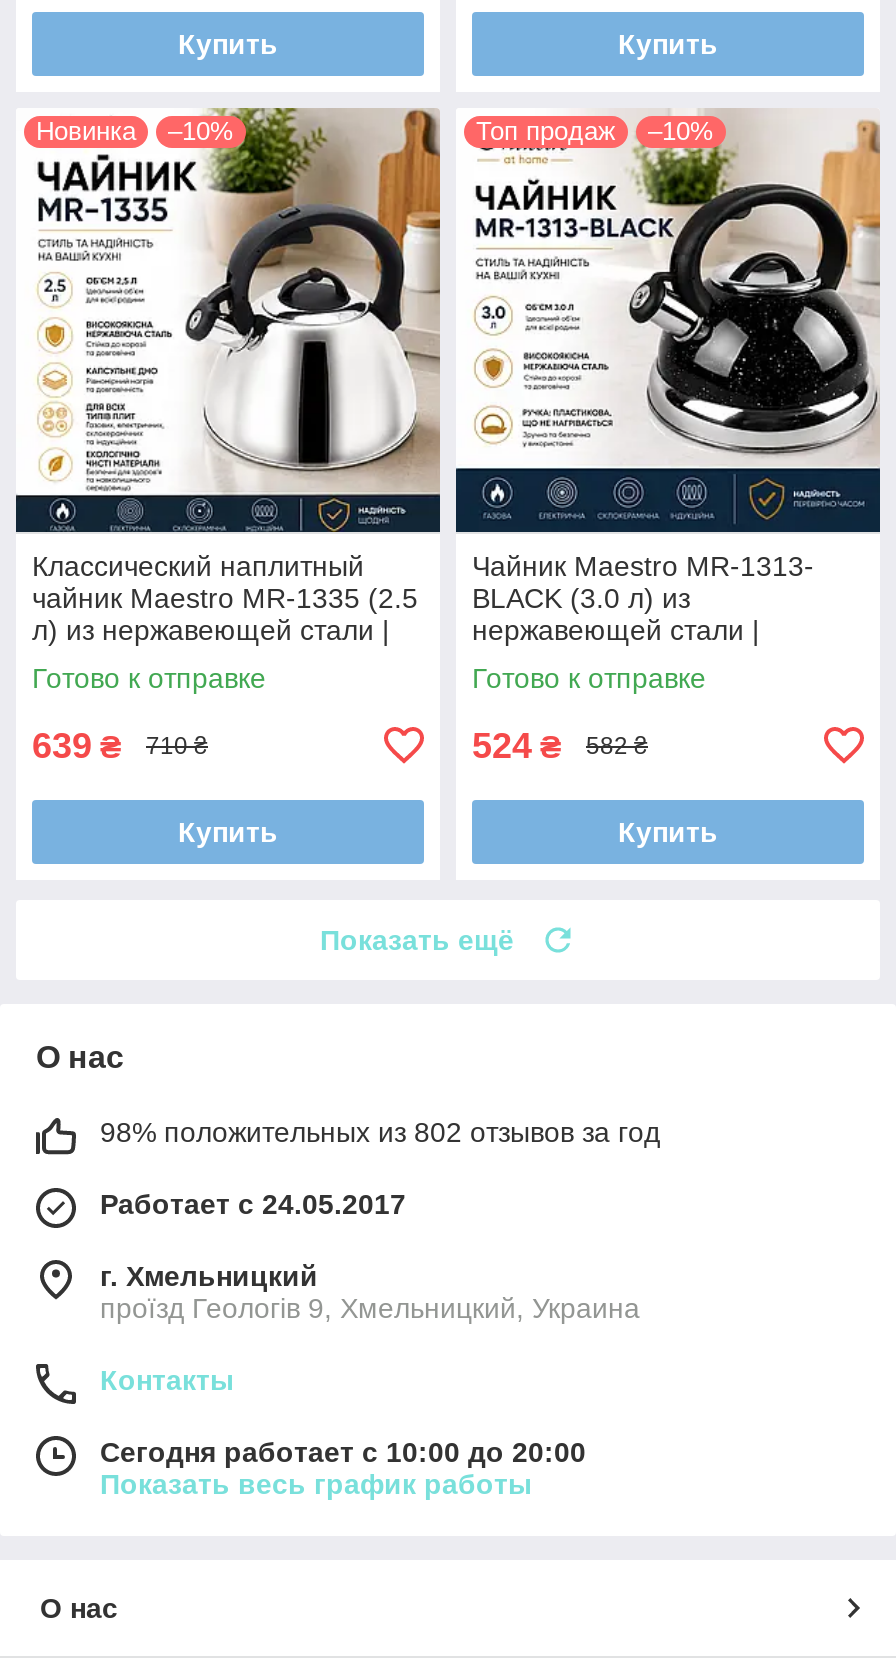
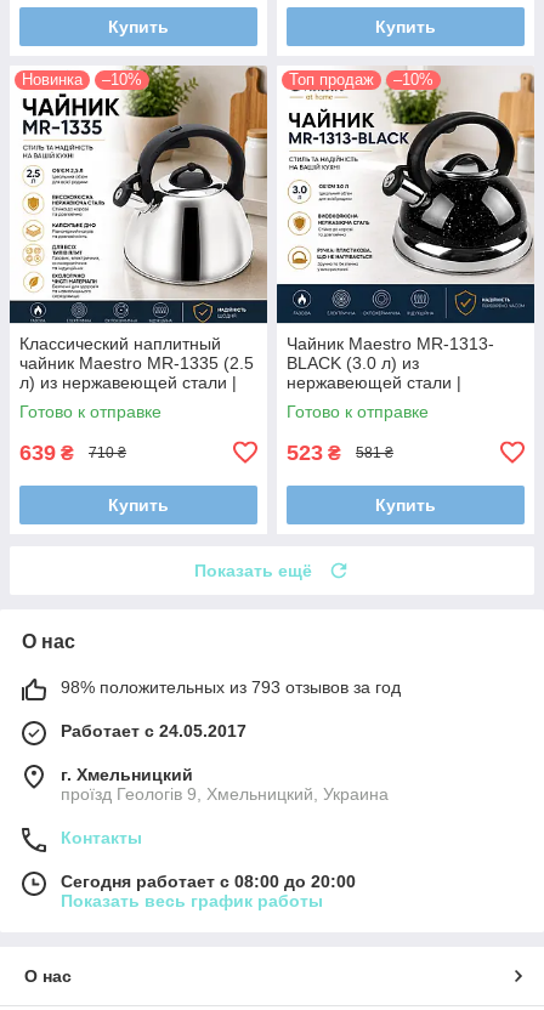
[472,726,562,766] 524 ₴ -> [287,440,341,465] 523 ₴
[586,733,648,761] 582 ₴ -> [356,445,393,462] 581 ₴
[100,1116,660,1148] 98% положительных из 802 отзывов за год -> [61,677,401,697] 98% положительных из 793 отзывов за год
[100,1436,586,1468] Сегодня работает с 10:00 до 20:00 -> [61,871,356,891] Сегодня работает с 08:00 до 20:00

